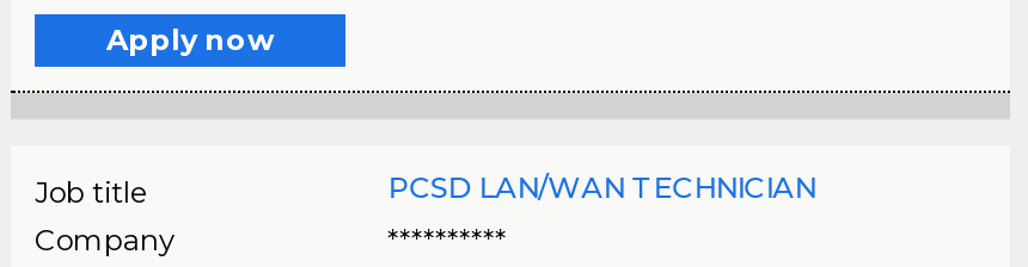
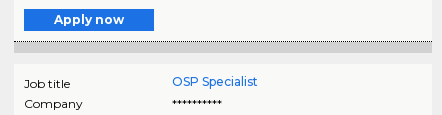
[388,169,816,205] PCSD LAN/WAN TECHNICIAN -> [172,74,258,89] OSP Specialist

